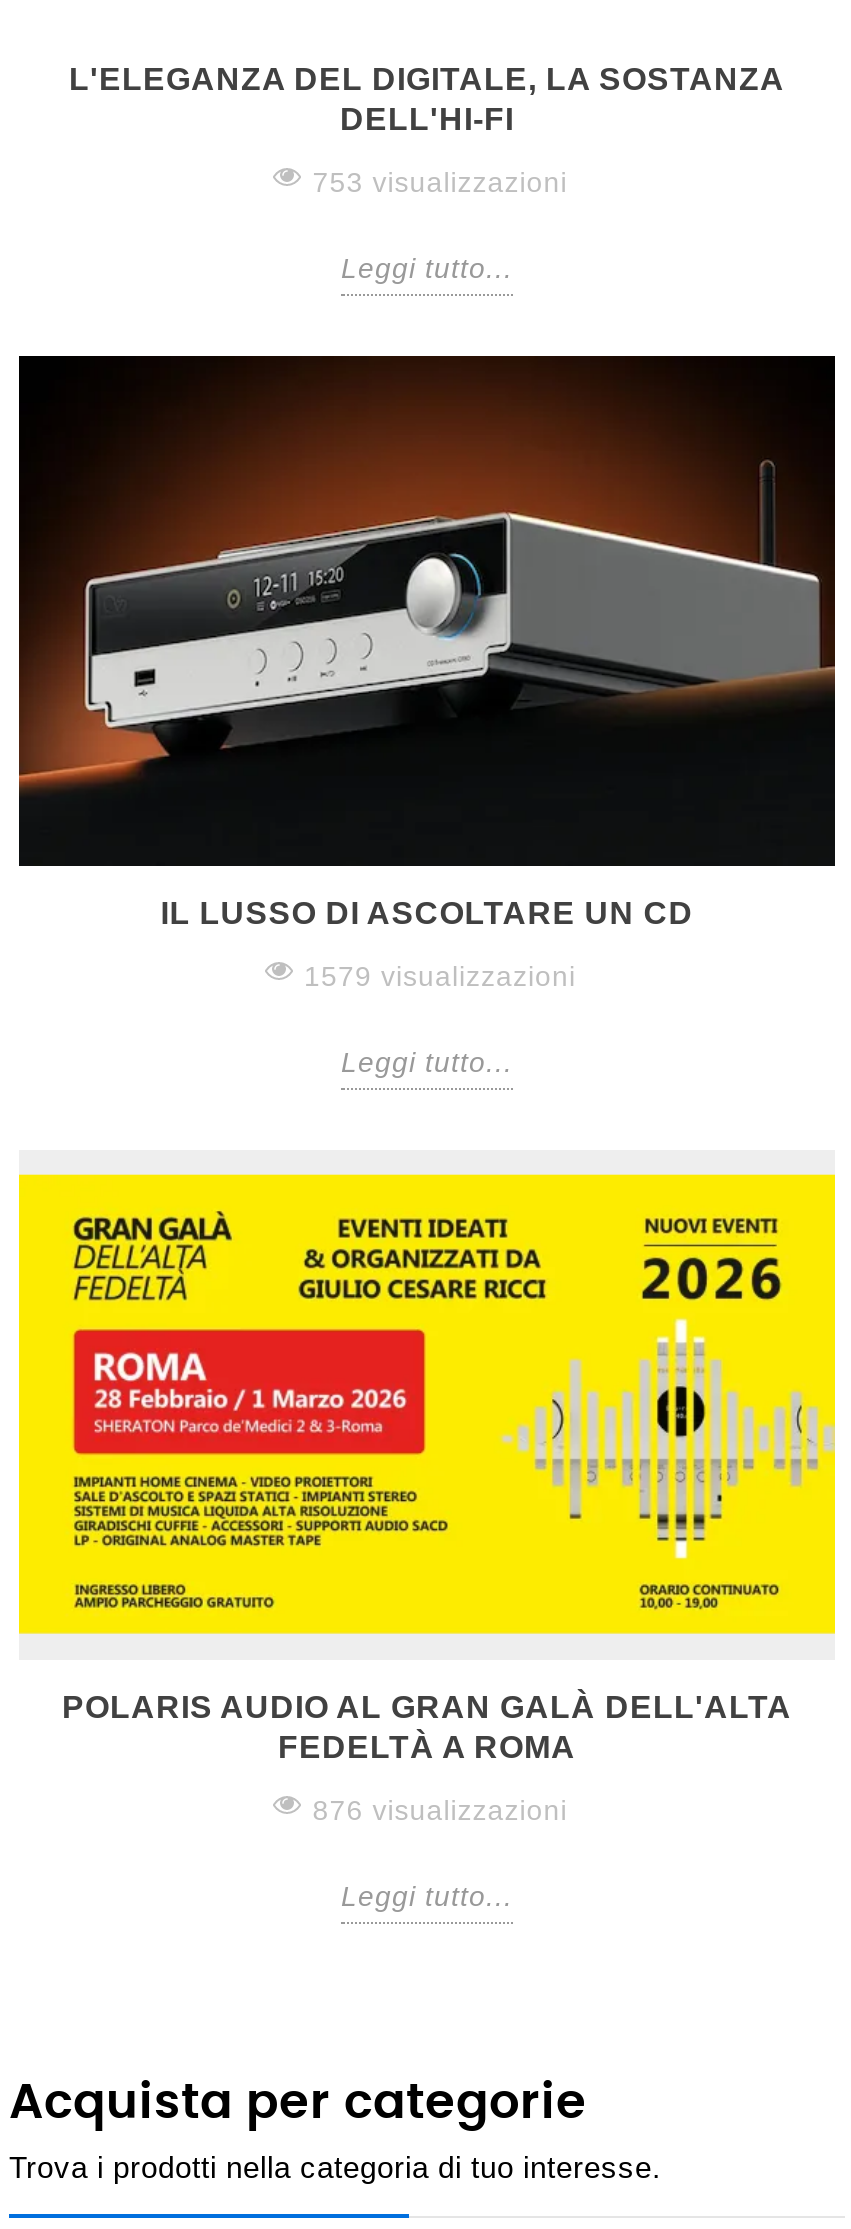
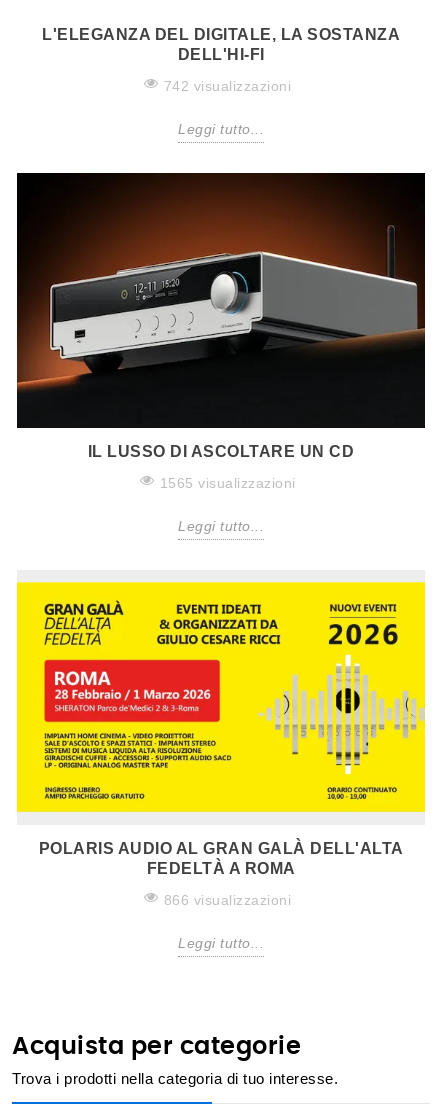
[313,165,567,197] 753 visualizzazioni -> [164,78,291,94] 742 visualizzazioni
[304,959,576,991] 1579 visualizzazioni -> [159,475,295,491] 1565 visualizzazioni
[313,1793,567,1825] 876 visualizzazioni -> [164,892,291,908] 866 visualizzazioni

